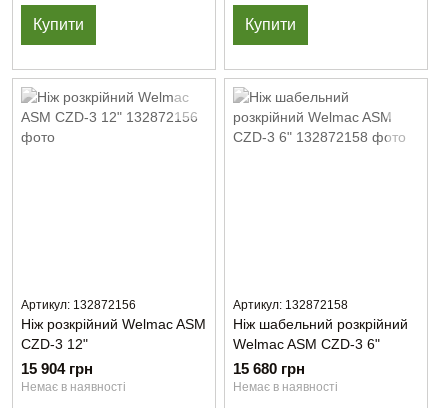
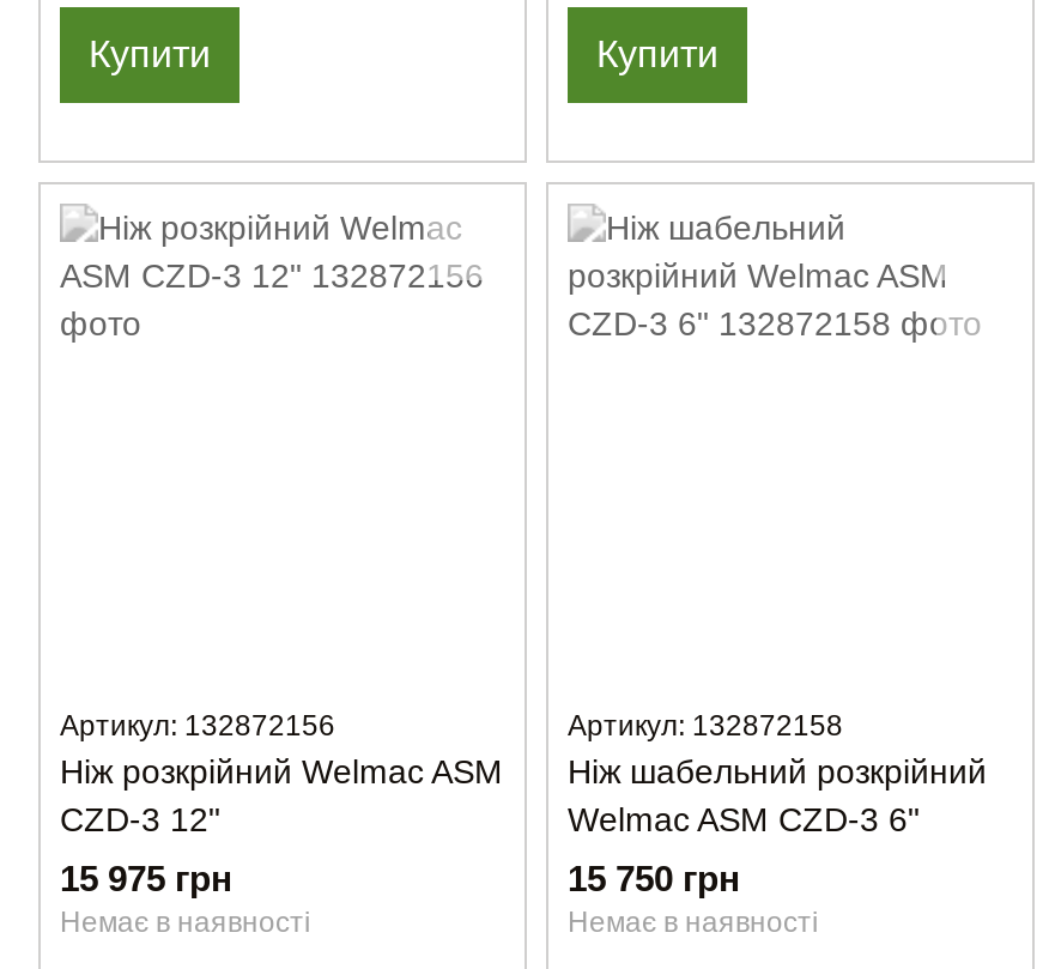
[21,360,93,377] 15 904 грн -> [60,858,232,898] 15 975 грн
[233,360,305,377] 15 680 грн -> [568,858,740,898] 15 750 грн

